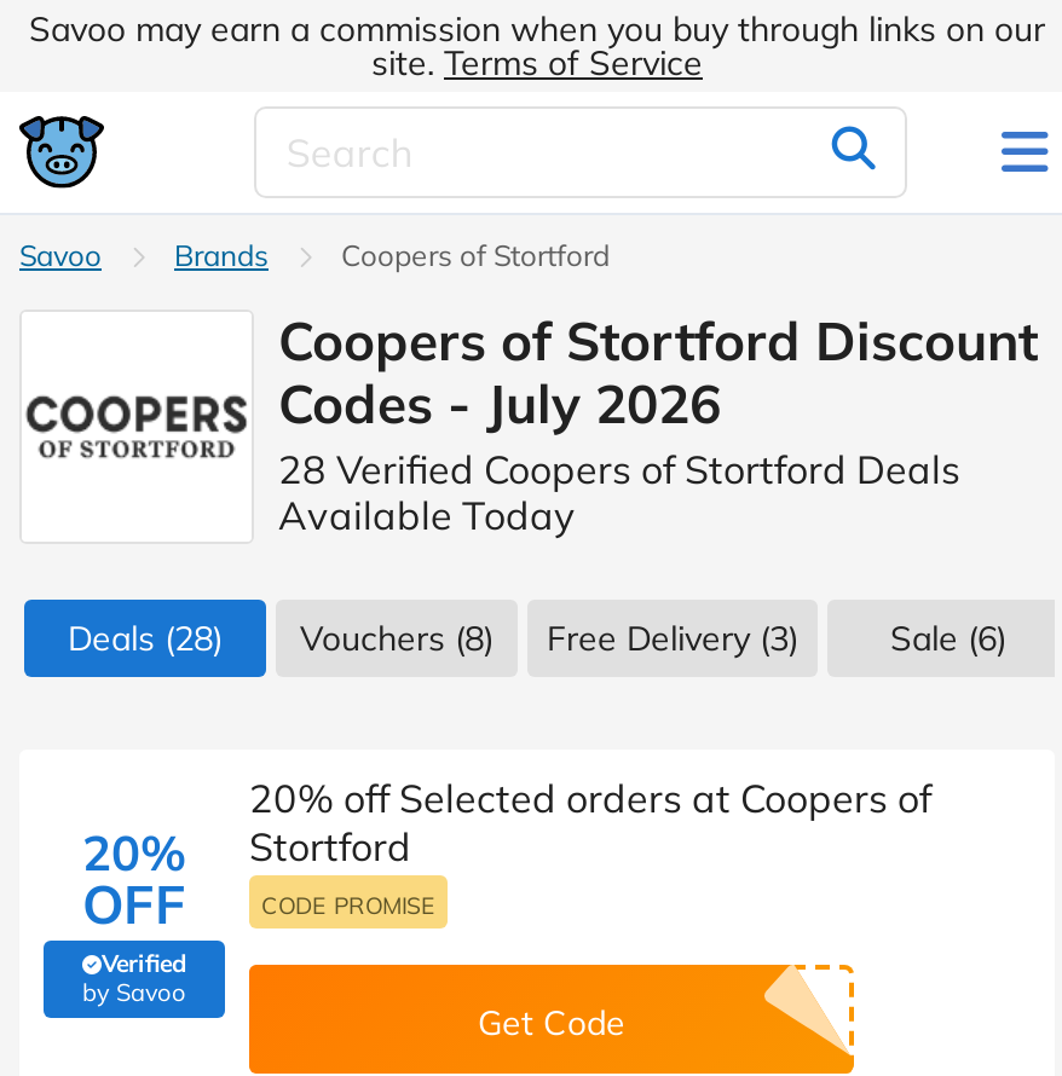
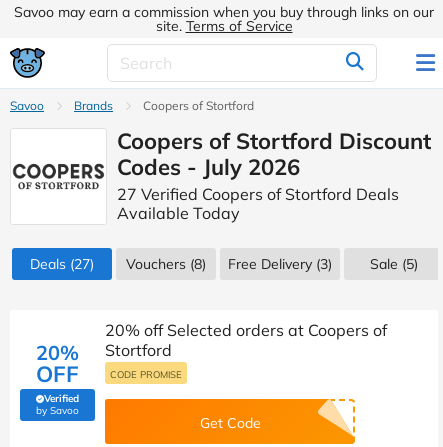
[278,445,960,493] 28 Verified Coopers of Stortford Deals -> [117,184,399,204] 27 Verified Coopers of Stortford Deals
[68,617,798,660] Deals (28) Vouchers (8) Free Delivery (3) -> [30,255,332,273] Deals (27) Vouchers (8) Free Delivery (3)
[890,617,1006,660] Sale (6) -> [370,255,418,273] Sale (5)

